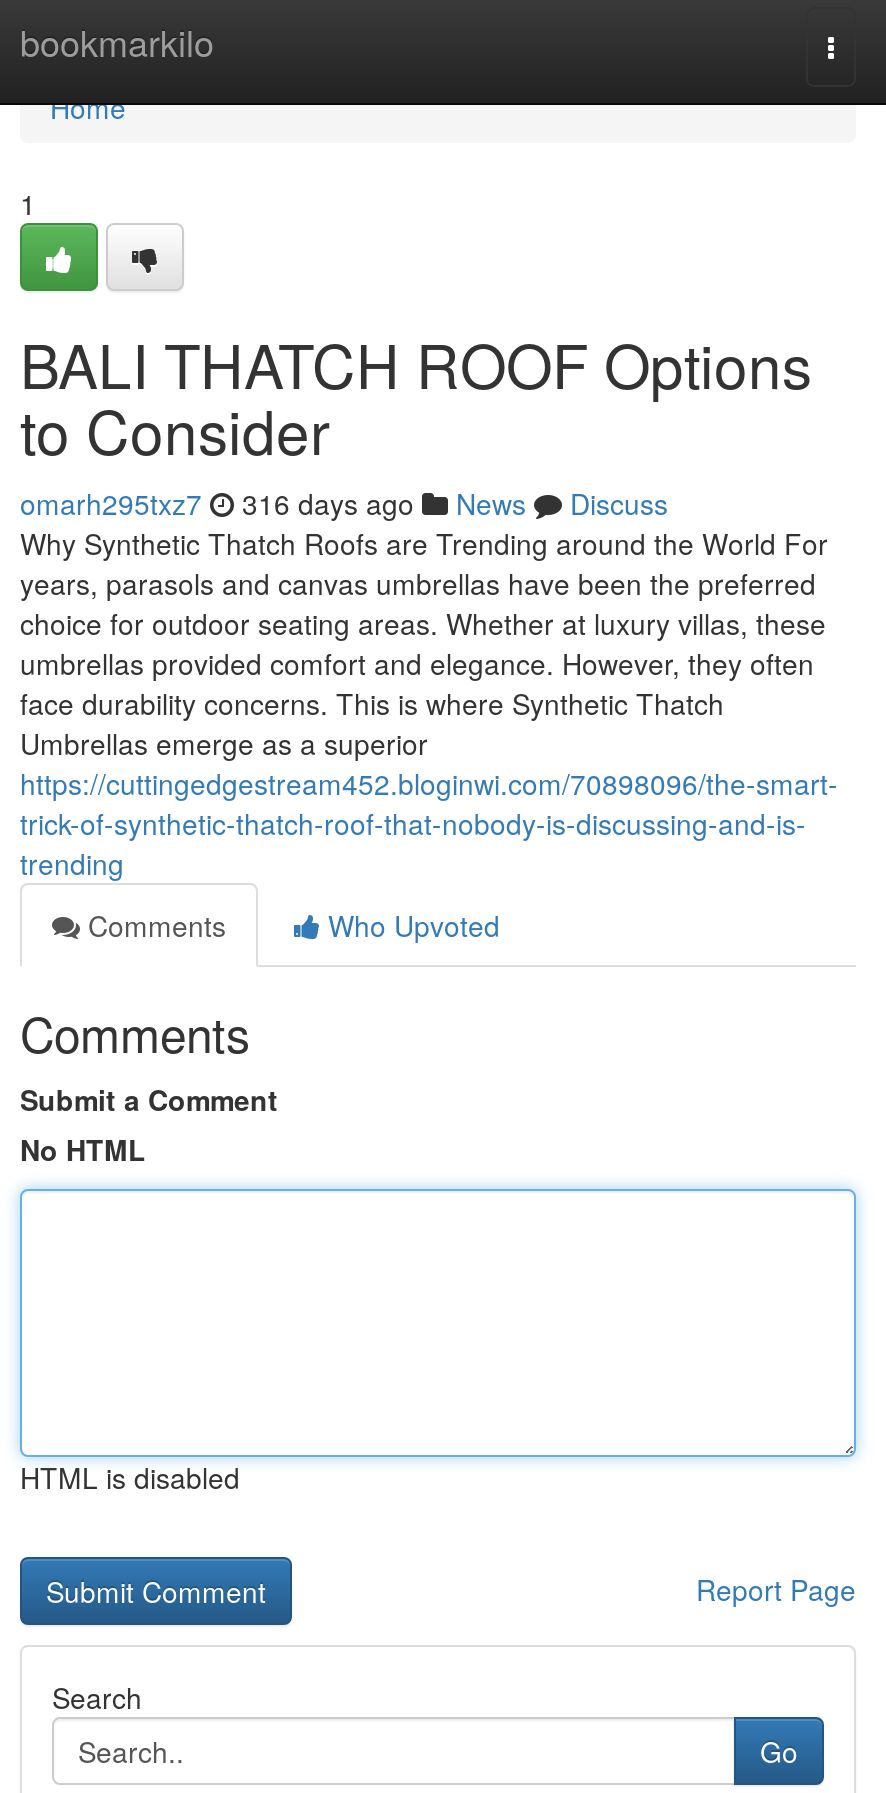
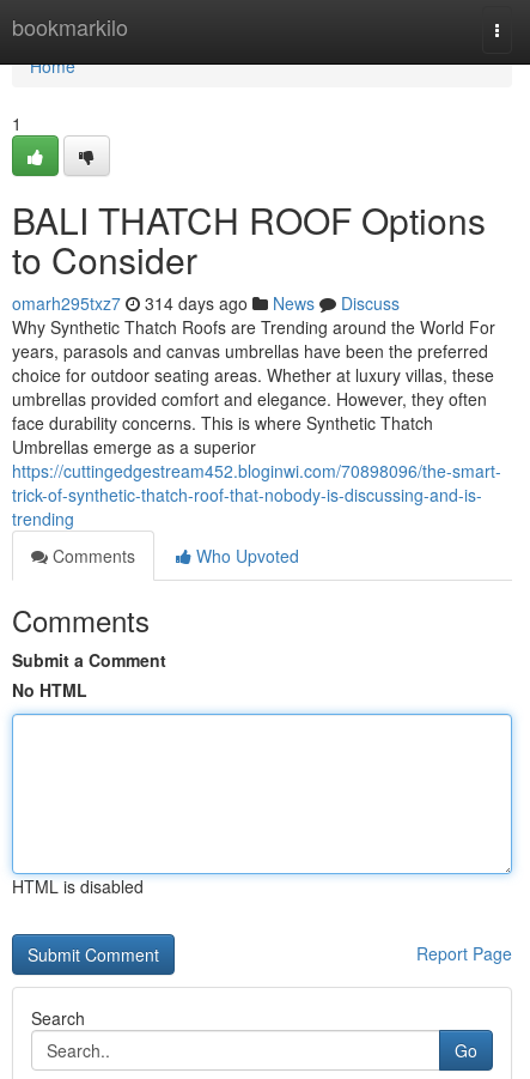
[20,483,668,523] omarh295txz7 316 days ago News Discuss -> [12,291,400,315] omarh295txz7 314 days ago News Discuss

